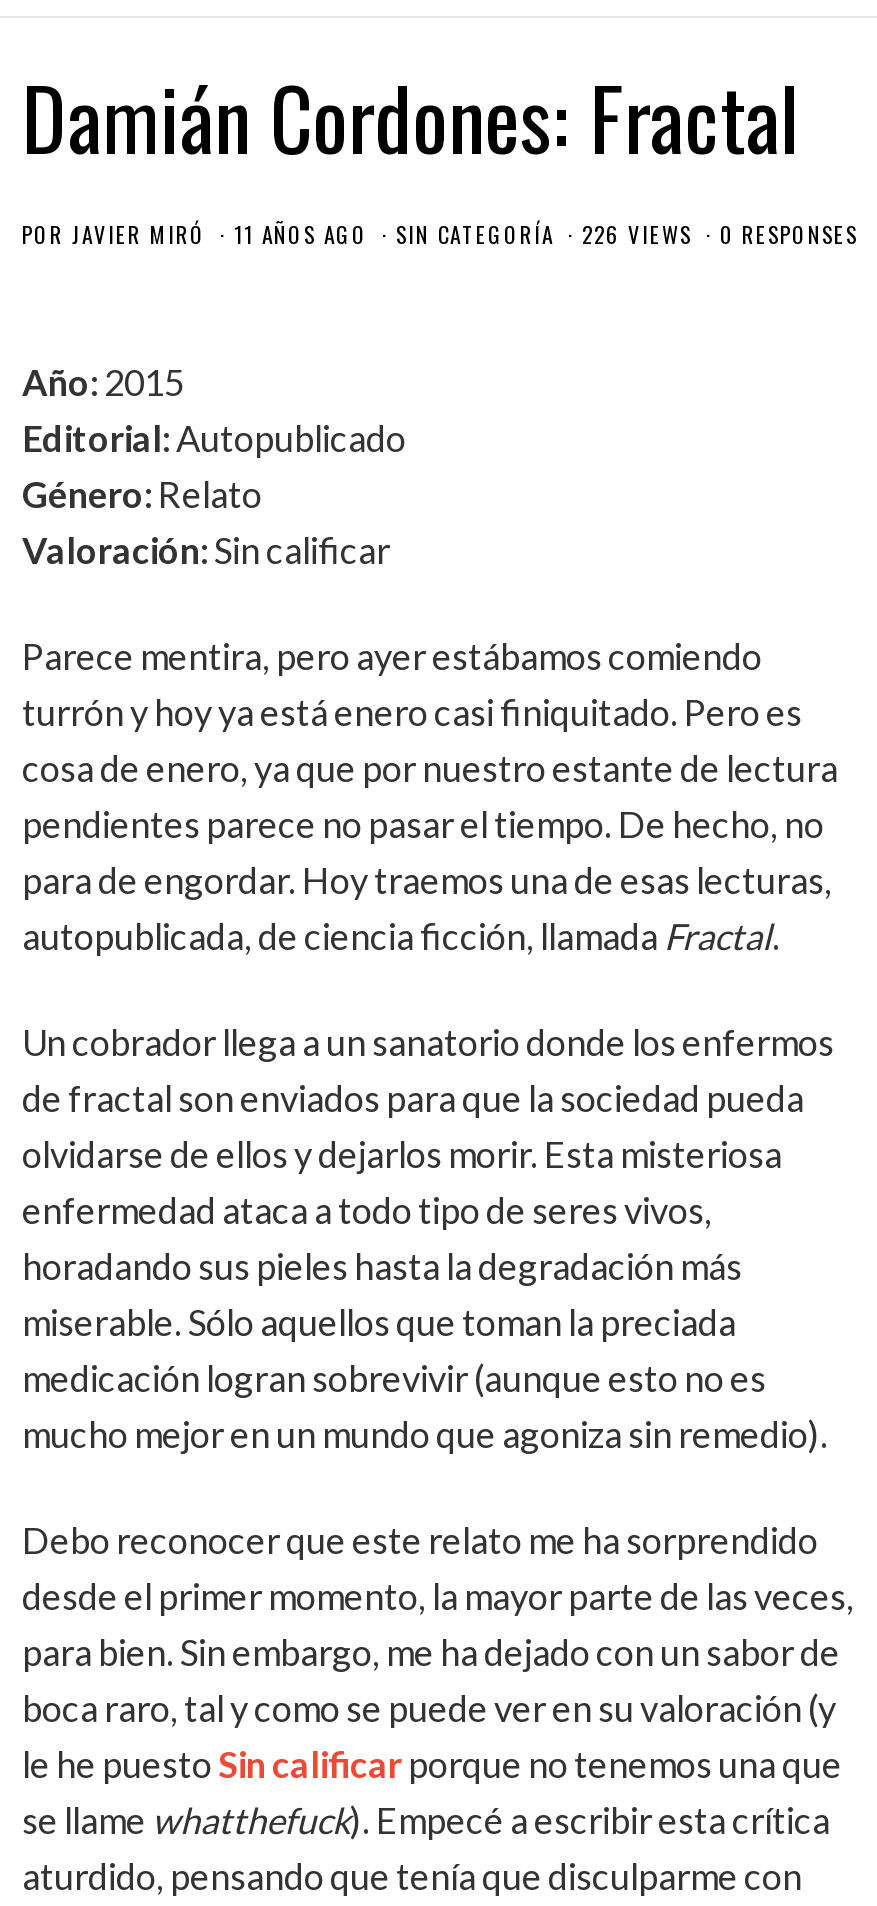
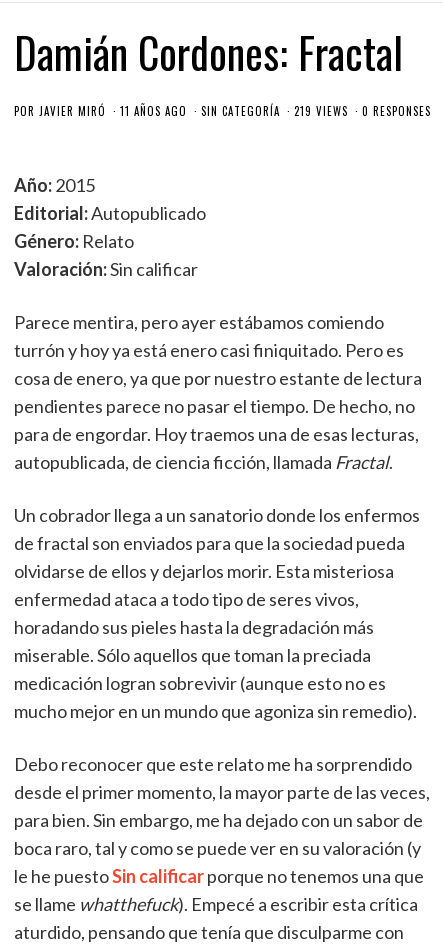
[22,218,858,250] POR JAVIER MIRÓ 11 AÑOS AGO SIN CATEGORÍA 226 VIEWS 0 RESPONSES -> [14,103,431,119] POR JAVIER MIRÓ 11 AÑOS AGO SIN CATEGORÍA 219 VIEWS 0 RESPONSES

